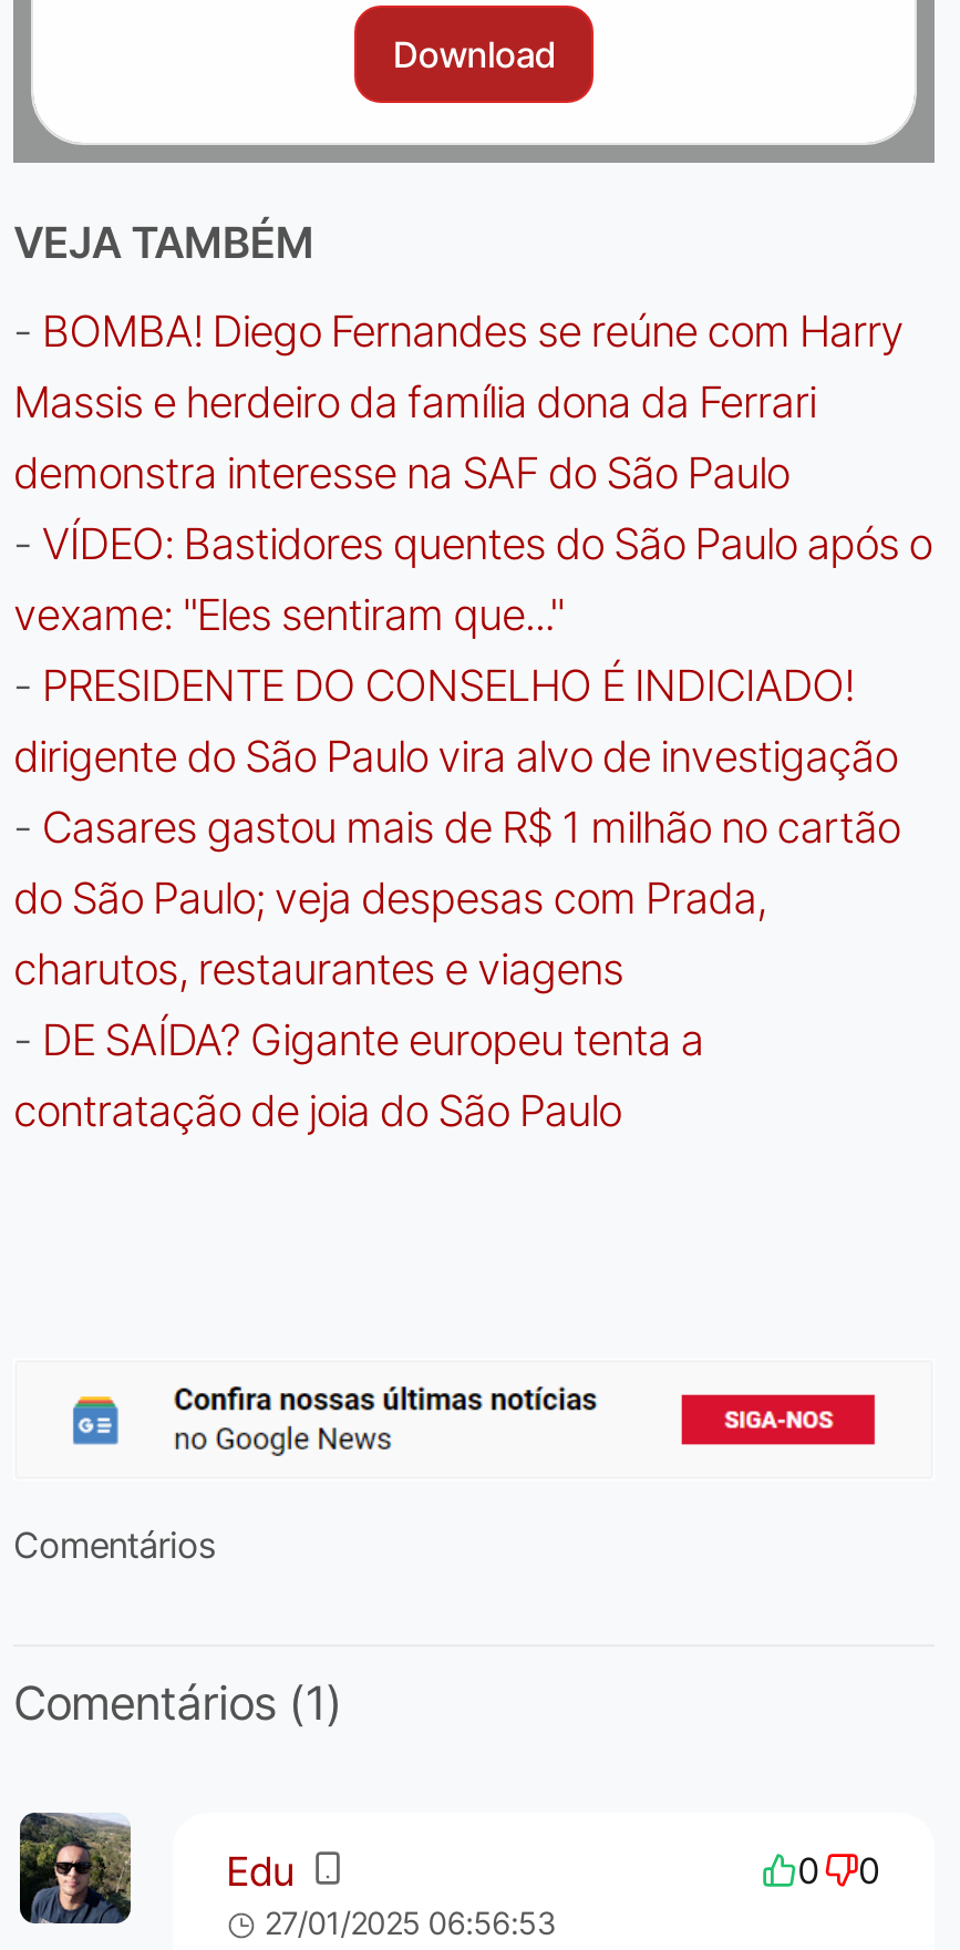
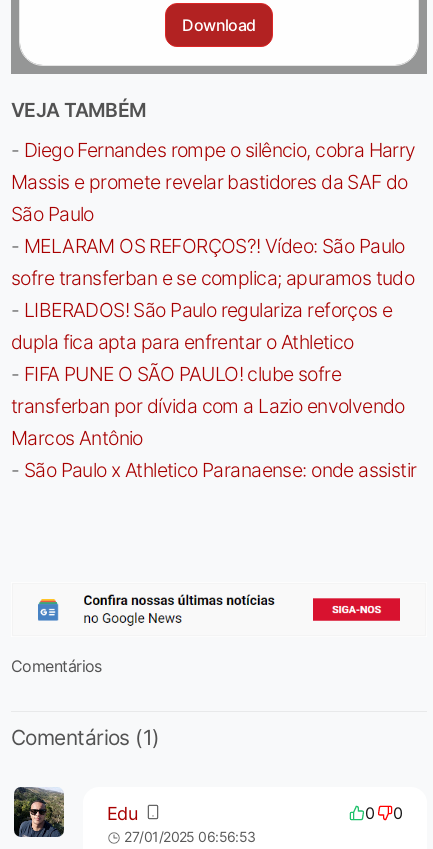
[13,304,932,1136] - BOMBA! Diego Fernandes se reúne com Harry | Massis e herdeiro da família dona da Ferrari | demonstra interesse na SAF do São Paulo | - VÍDEO: Bastidores quentes do São Paulo após o | vexame: "Eles sentiram que..." | - PRESIDENTE DO CONSELHO É INDICIADO! | dirigente do São Paulo vira alvo de investigação | - Casares gastou mais de R$ 1 milhão no cartão | do São Paulo; veja despesas com Prada, | charutos, restaurantes e viagens | - DE SAÍDA? Gigante europeu tenta a | contratação de joia do São Paulo -> [11,138,416,482] - Diego Fernandes rompe o silêncio, cobra Harry | Massis e promete revelar bastidores da SAF do | São Paulo | - MELARAM OS REFORÇOS?! Vídeo: São Paulo | sofre transferban e se complica; apuramos tudo | - LIBERADOS! São Paulo regulariza reforços e | dupla fica apta para enfrentar o Athletico | - FIFA PUNE O SÃO PAULO! clube sofre | transferban por dívida com a Lazio envolvendo | Marcos Antônio | - São Paulo x Athletico Paranaense: onde assistir

